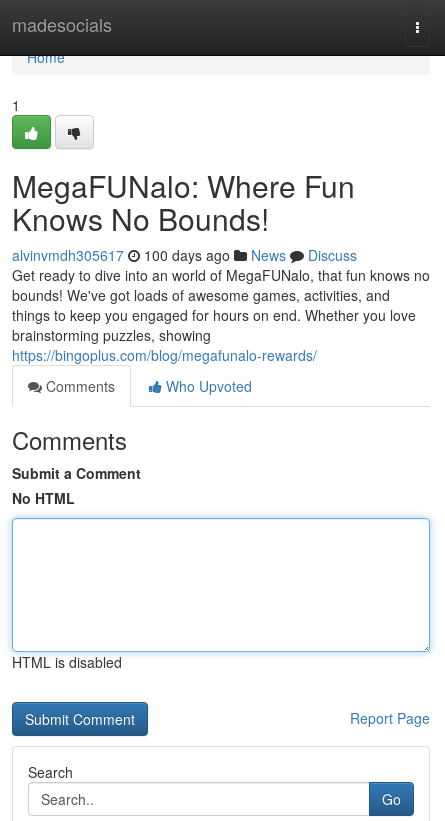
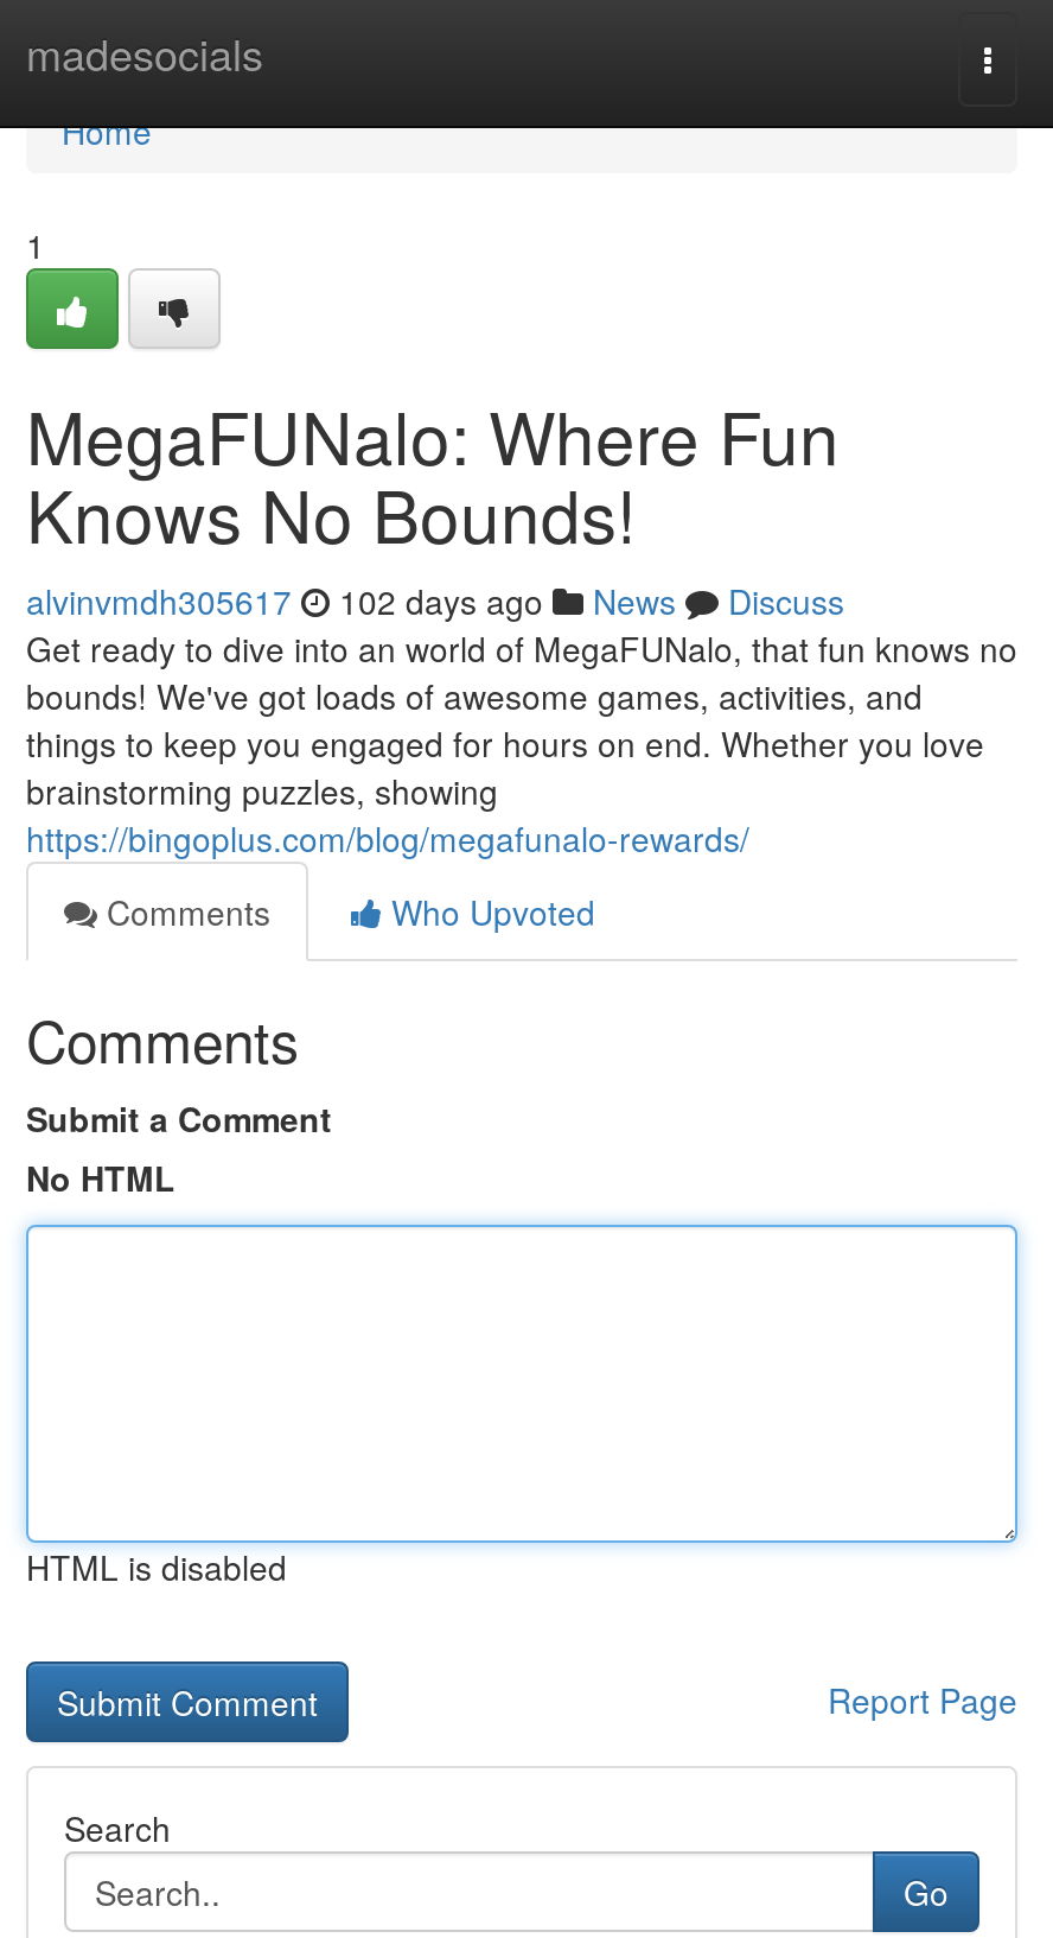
[12,245,357,265] alvinvmdh305617 100 days ago News Discuss -> [26,577,844,624] alvinvmdh305617 102 days ago News Discuss

